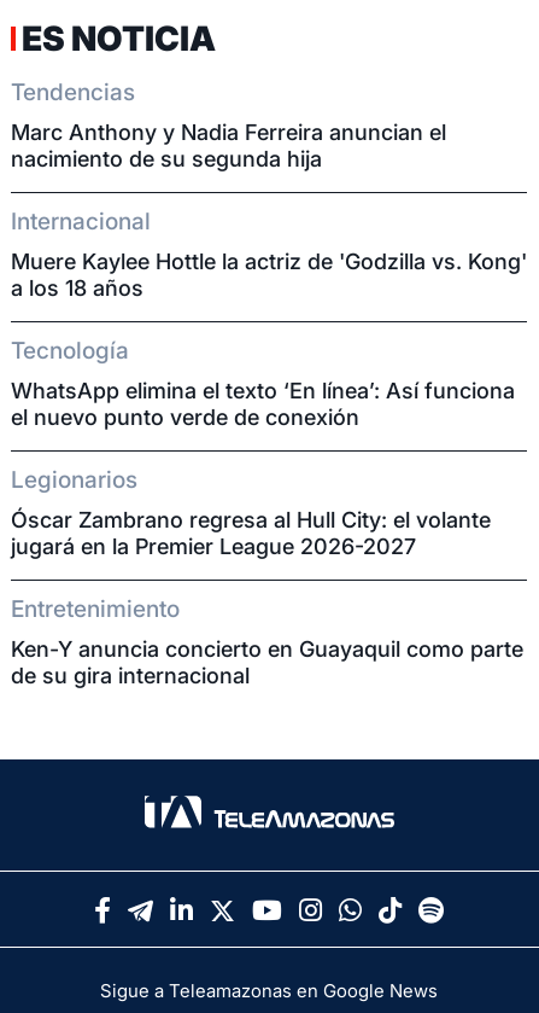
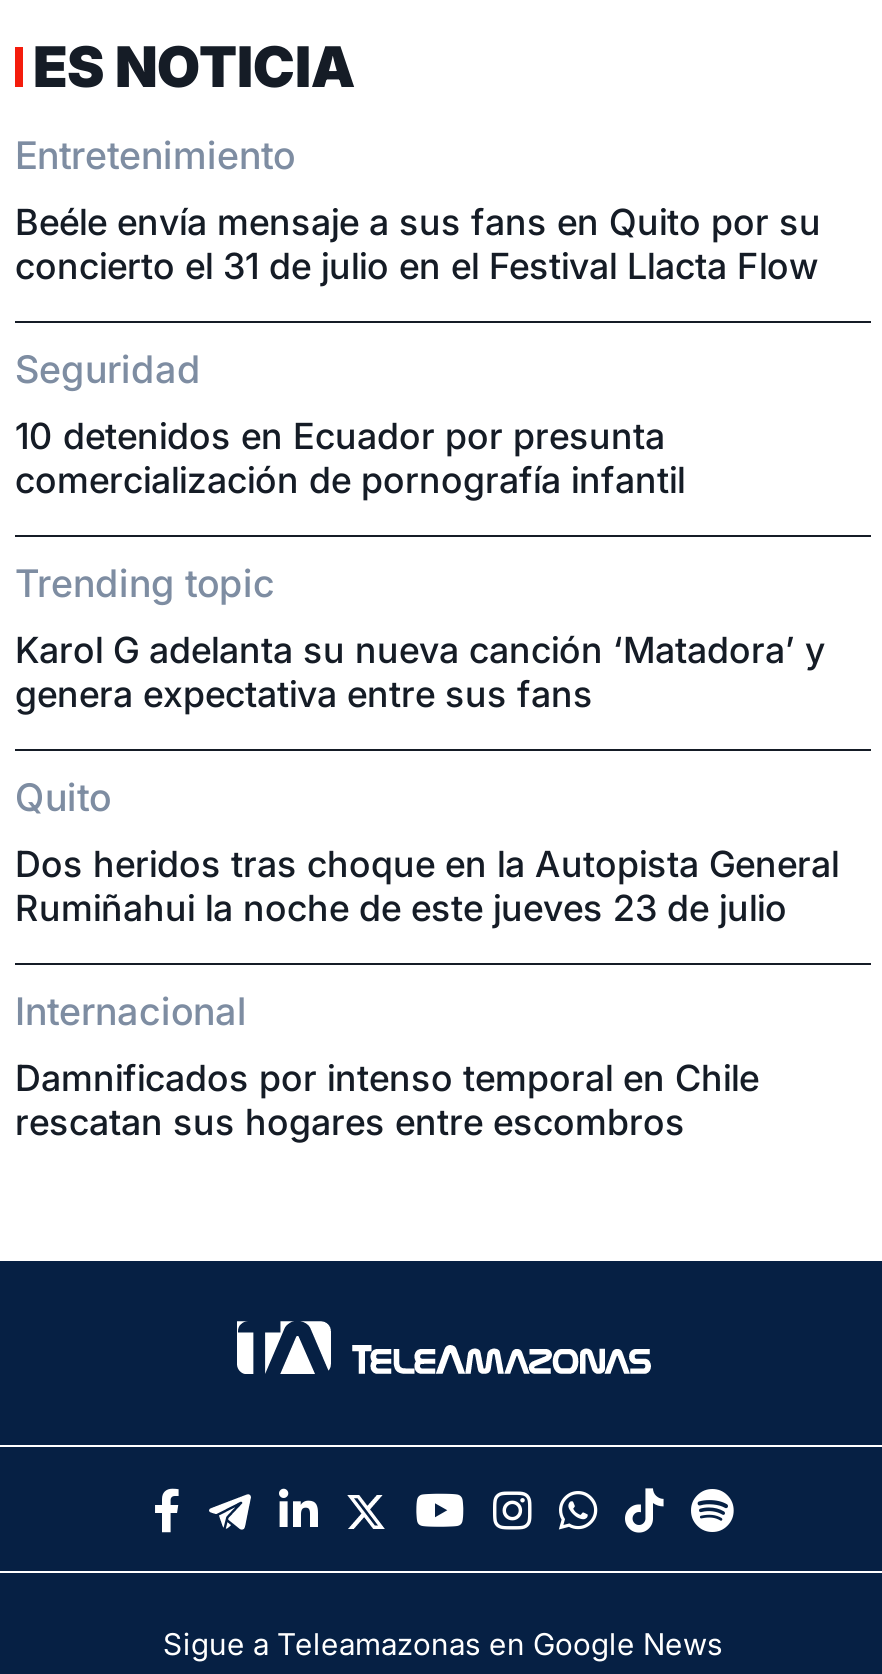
[11,79,446,172] Tendencias | Marc Anthony y Nadia Ferreira anuncian el | nacimiento de su segunda hija -> [15,202,839,930] Beéle envía mensaje a sus fans en Quito por su | concierto el 31 de julio en el Festival Llacta Flow | Seguridad | 10 detenidos en Ecuador por presunta | comercialización de pornografía infantil | Trending topic | Karol G adelanta su nueva canción ‘Matadora’ y | genera expectativa entre sus fans | Quito | Dos heridos tras choque en la Autopista General | Rumiñahui la noche de este jueves 23 de julio
moved [11,208,151,236] -> [15,990,247,1036]: Internacional
[11,249,527,689] Muere Kaylee Hottle la actriz de 'Godzilla vs. Kong' | a los 18 años | Tecnología | WhatsApp elimina el texto ‘En línea’: Así funciona | el nuevo punto verde de conexión | Legionarios | Óscar Zambrano regresa al Hull City: el volante | jugará en la Premier League 2026-2027 | Ken-Y anuncia concierto en Guayaquil como parte | de su gira internacional -> [15,1058,759,1144] Damnificados por intenso temporal en Chile | rescatan sus hogares entre escombros
moved [11,596,180,624] -> [15,134,295,180]: Entretenimiento

